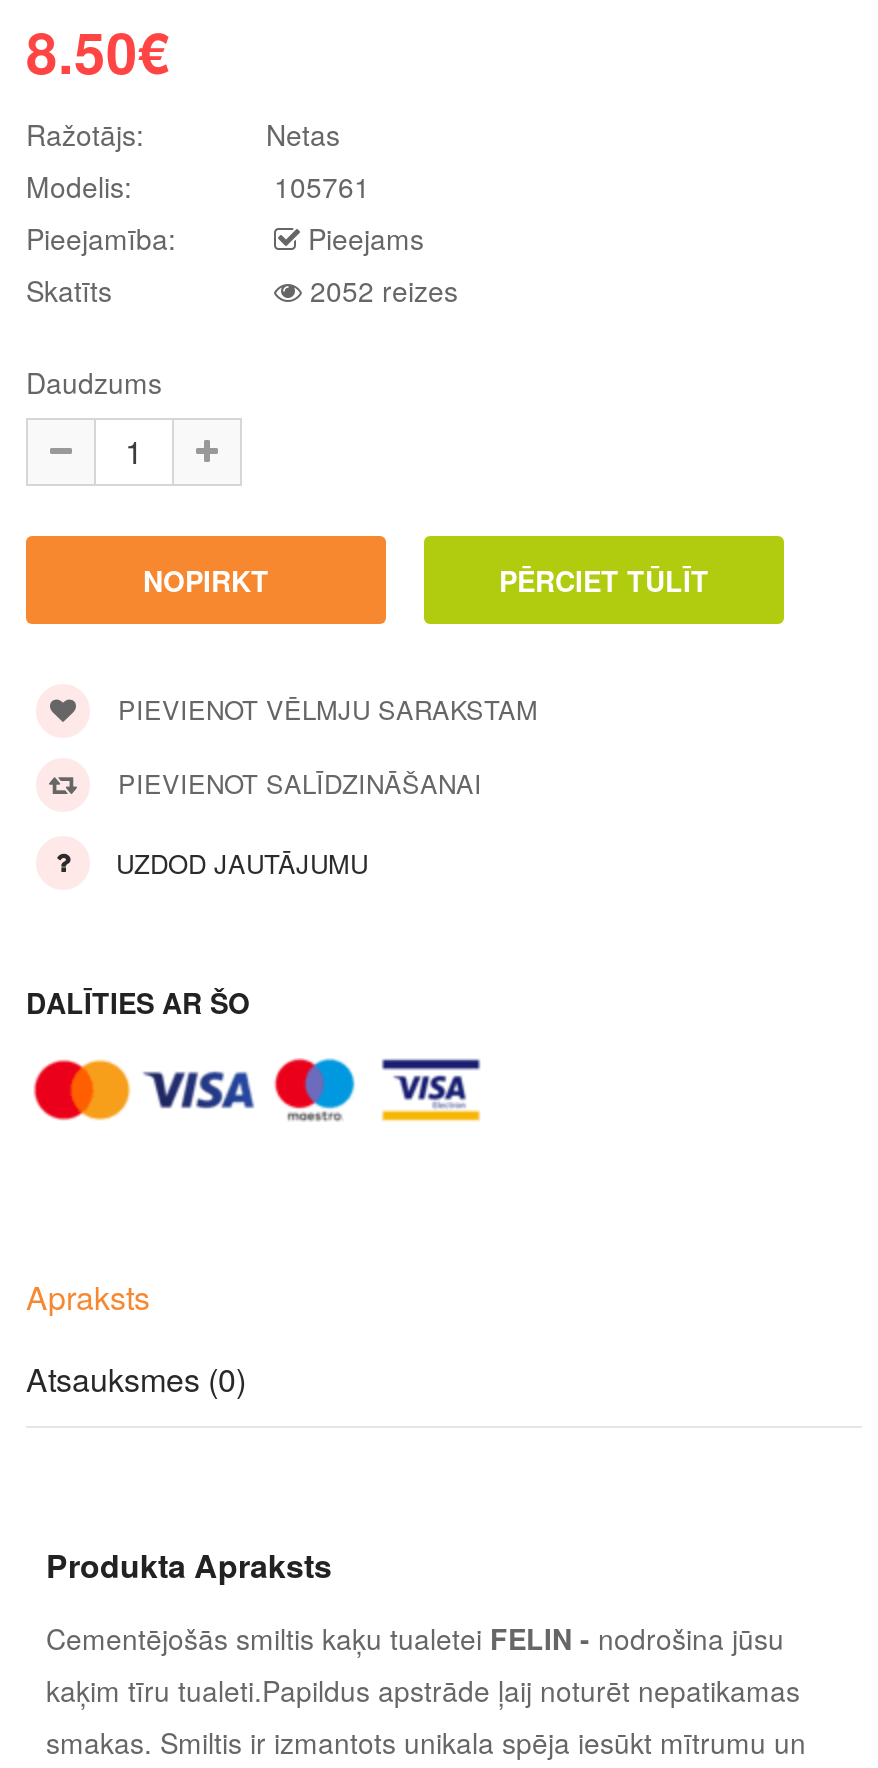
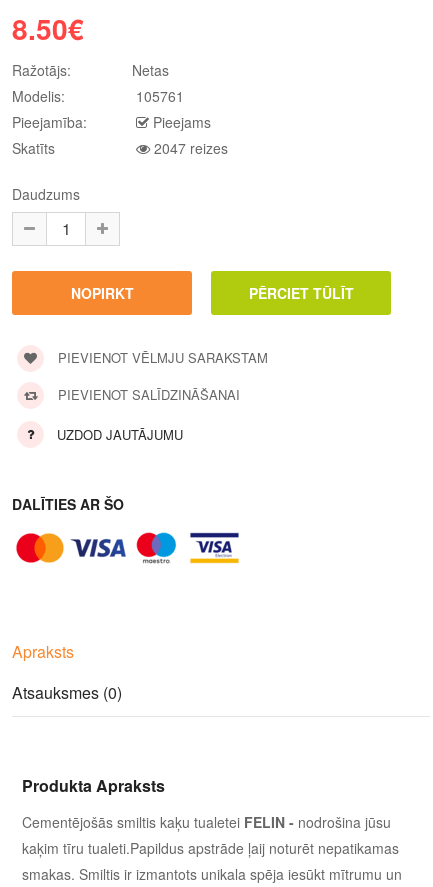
[302,270,458,310] 2052 reizes -> [150,138,228,158] 2047 reizes

